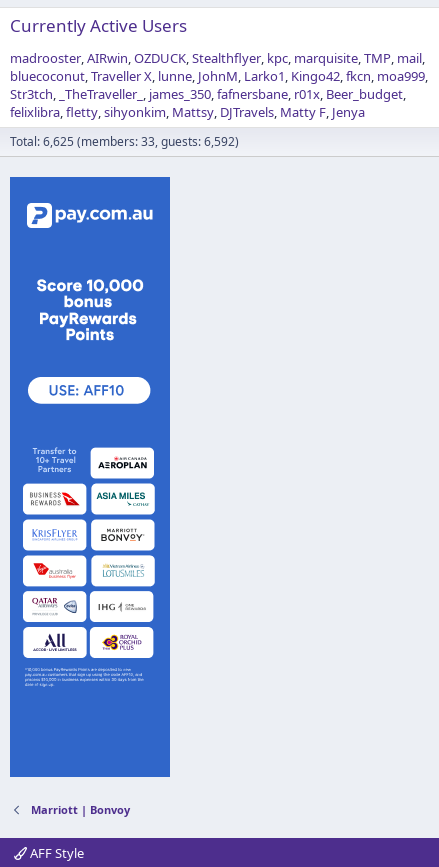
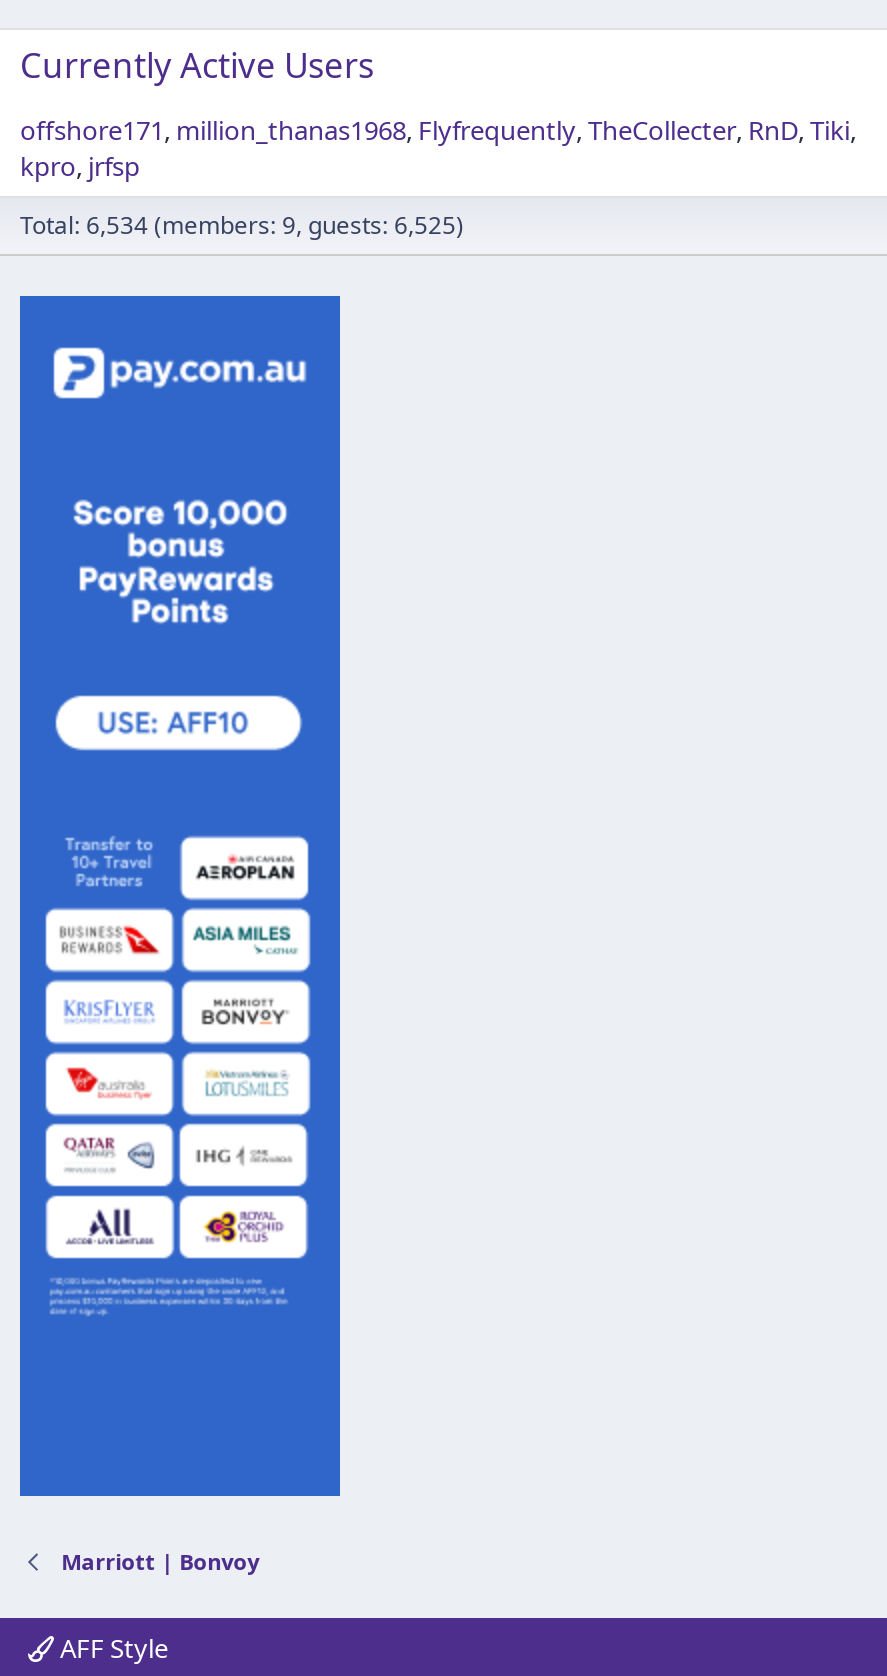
[10,49,425,121] madrooster AIRwin OZDUCK Stealthflyer kpc marquisite TMP mail | bluecoconut Traveller X lunne JohnM Larko1 Kingo42 fkcn moa999 | Str3tch _TheTraveller_ james_350 fafnersbane r01x Beer_budget | felixlibra fletty sihyonkim Mattsy DJTravels Matty F Jenya -> [20,112,850,184] offshore171 million_thanas1968 Flyfrequently TheCollecter RnD Tiki | kpro jrfsp
[10,133,239,150] Total: 6,625 (members: 33, guests: 6,592) -> [20,208,464,242] Total: 6,534 (members: 9, guests: 6,525)

